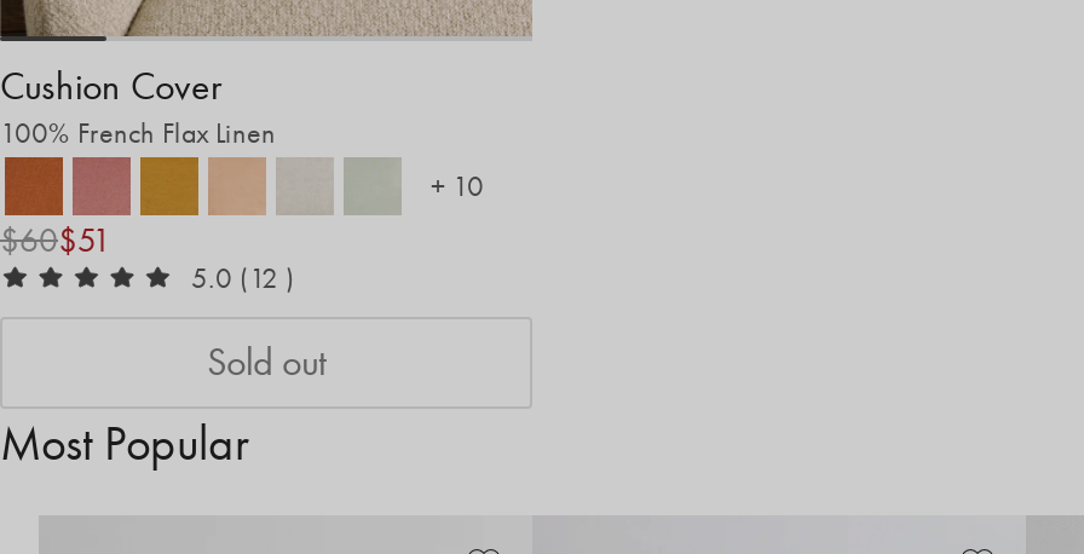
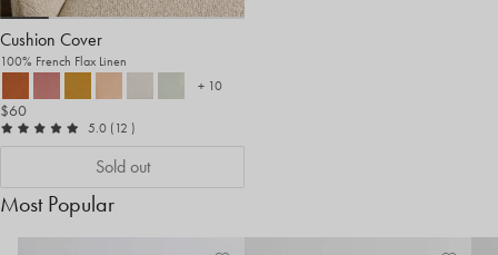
[0,217,111,261] $60$51 -> [0,100,27,120] $60

